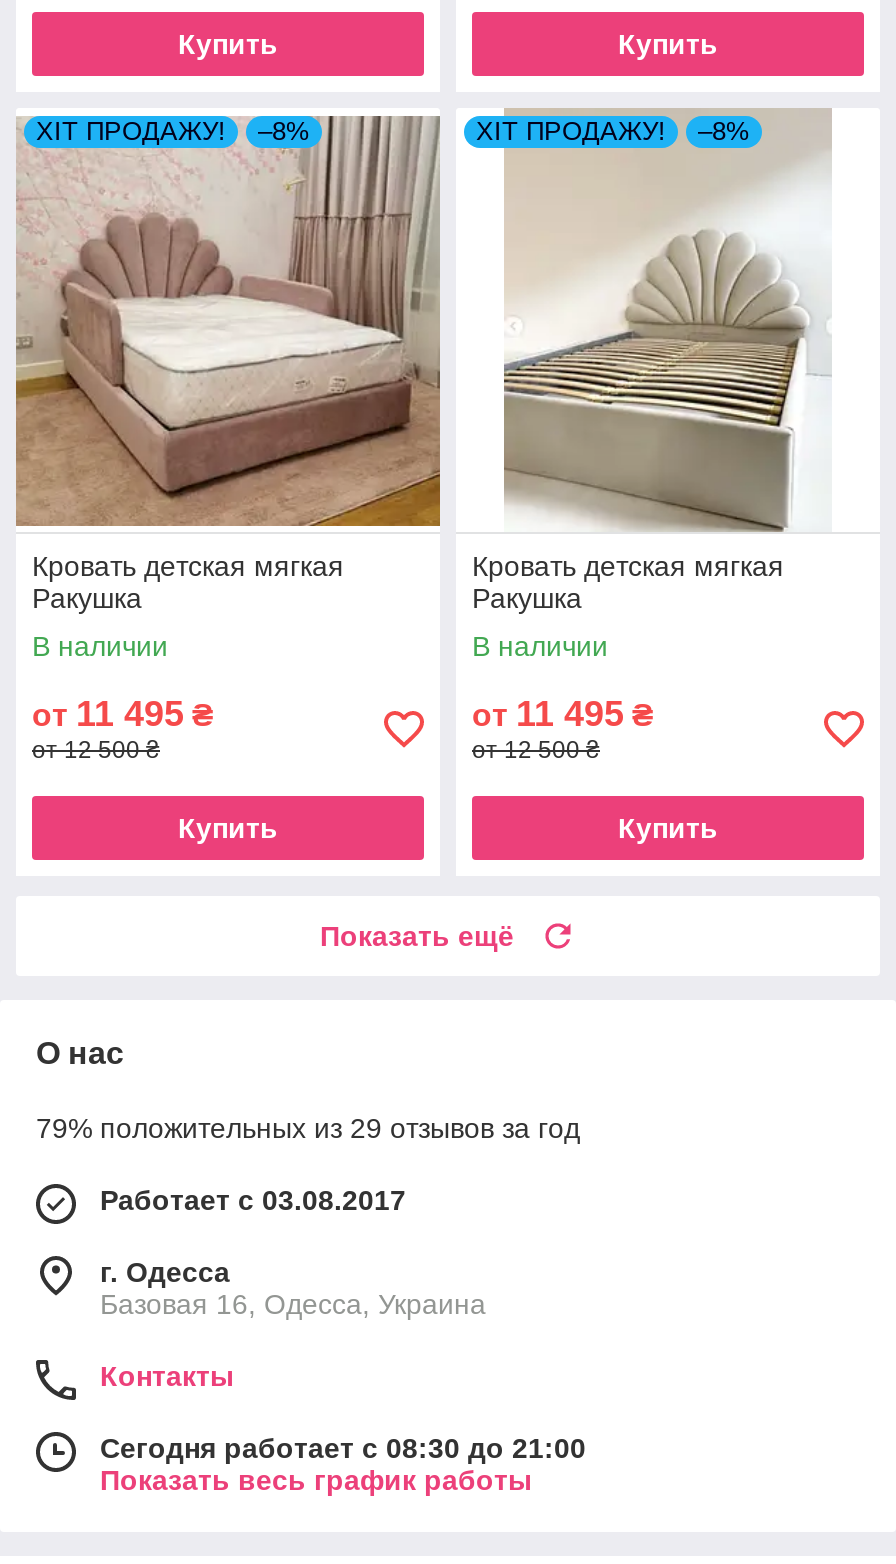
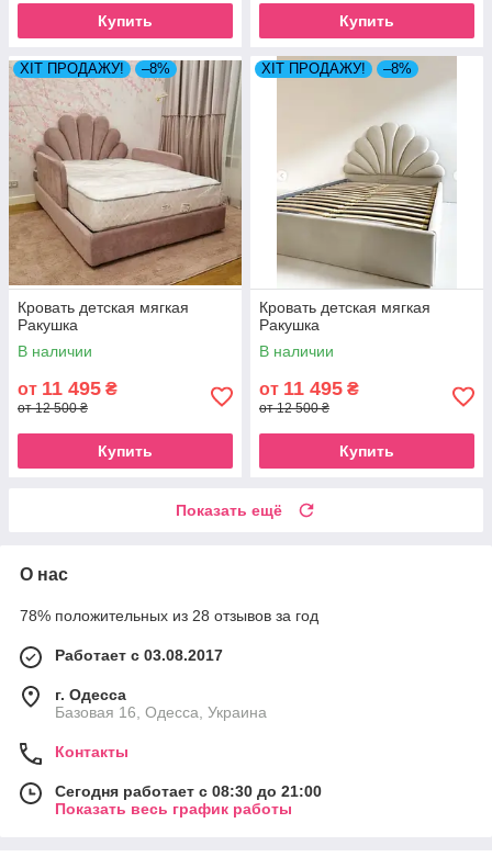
[36,1113,580,1145] 79% положительных из 29 отзывов за год -> [20,607,318,625] 78% положительных из 28 отзывов за год

